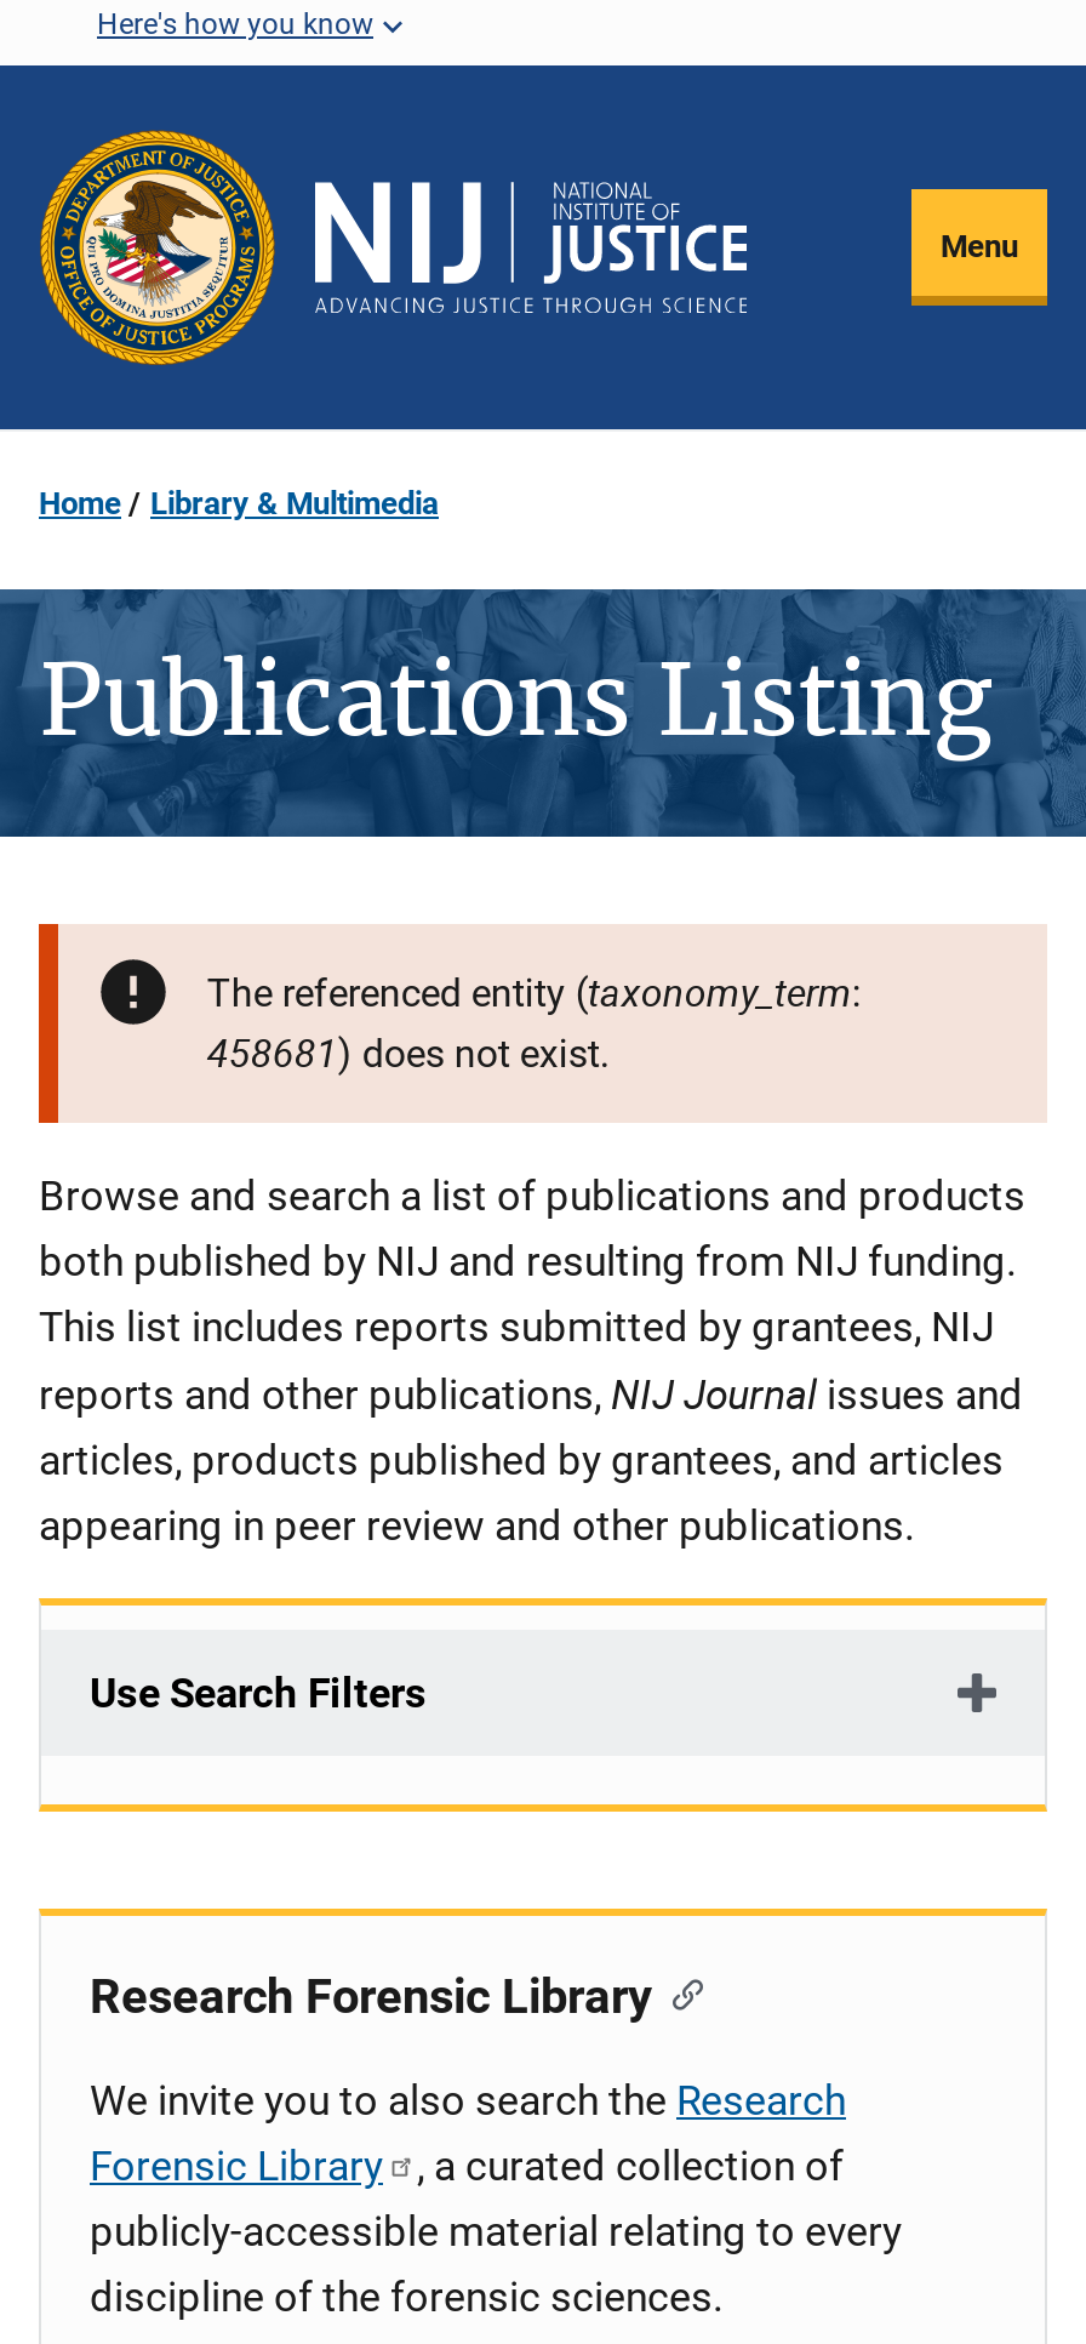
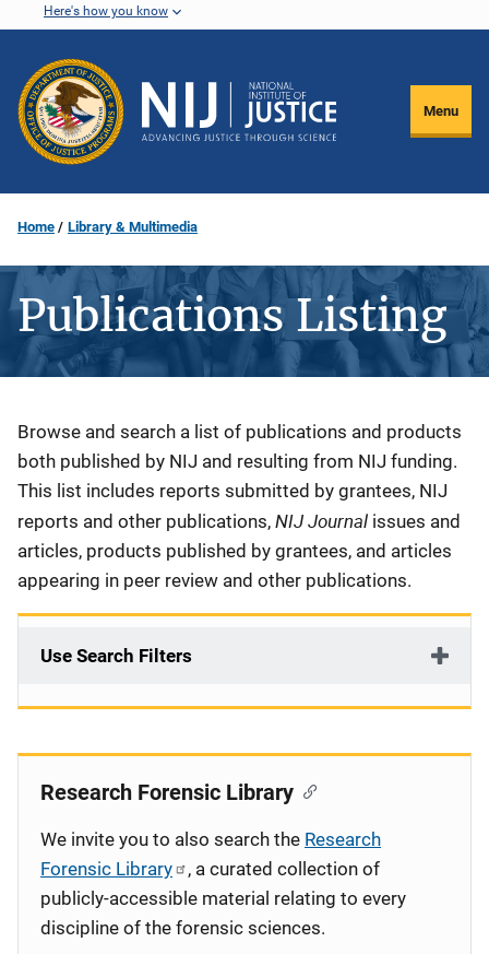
[36,922,1045,1125] [image] | The referenced entity (taxonomy_term: | 458681) does not exist. -> none

